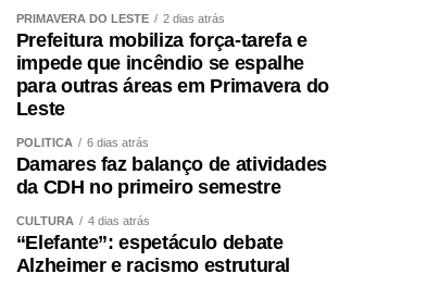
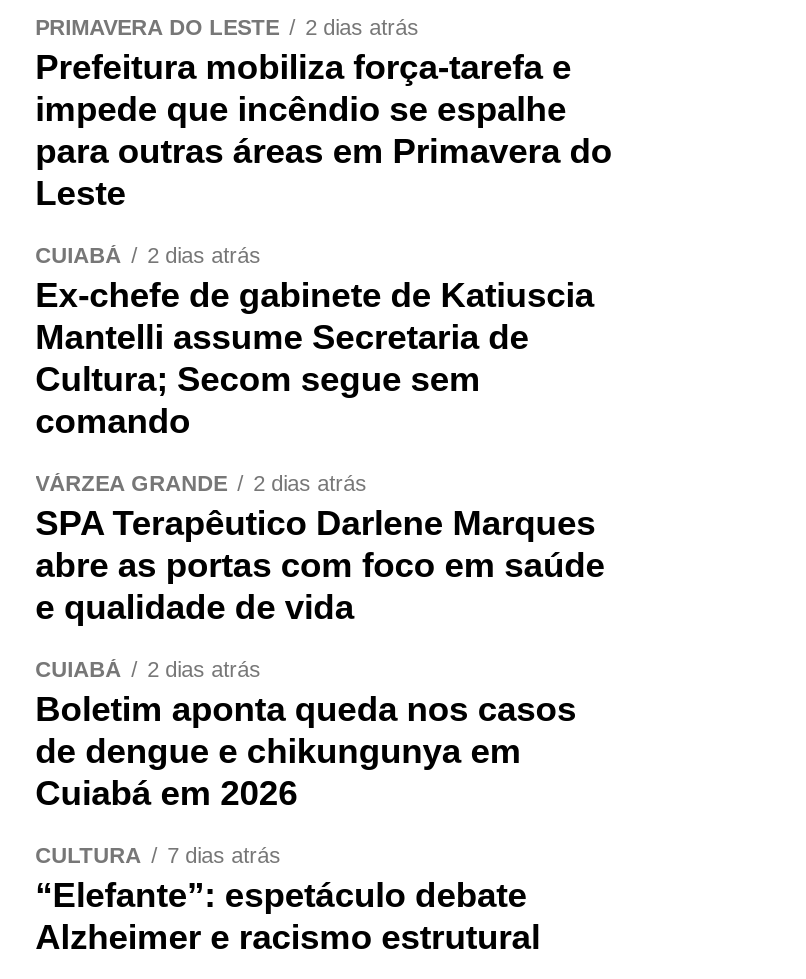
[16,136,327,198] POLÍTICA | 6 dias atrás | Damares faz balanço de atividades | da CDH no primeiro semestre -> [35,242,605,812] CUIABÁ | 2 dias atrás | Ex-chefe de gabinete de Katiuscia | Mantelli assume Secretaria de | Cultura; Secom segue sem | comando | VÁRZEA GRANDE | 2 dias atrás | SPA Terapêutico Darlene Marques | abre as portas com foco em saúde | e qualidade de vida | CUIABÁ | 2 dias atrás | Boletim aponta queda nos casos | de dengue e chikungunya em | Cuiabá em 2026
[16,214,150,227] CULTURA 4 dias atrás -> [35,842,281,866] CULTURA 7 dias atrás

